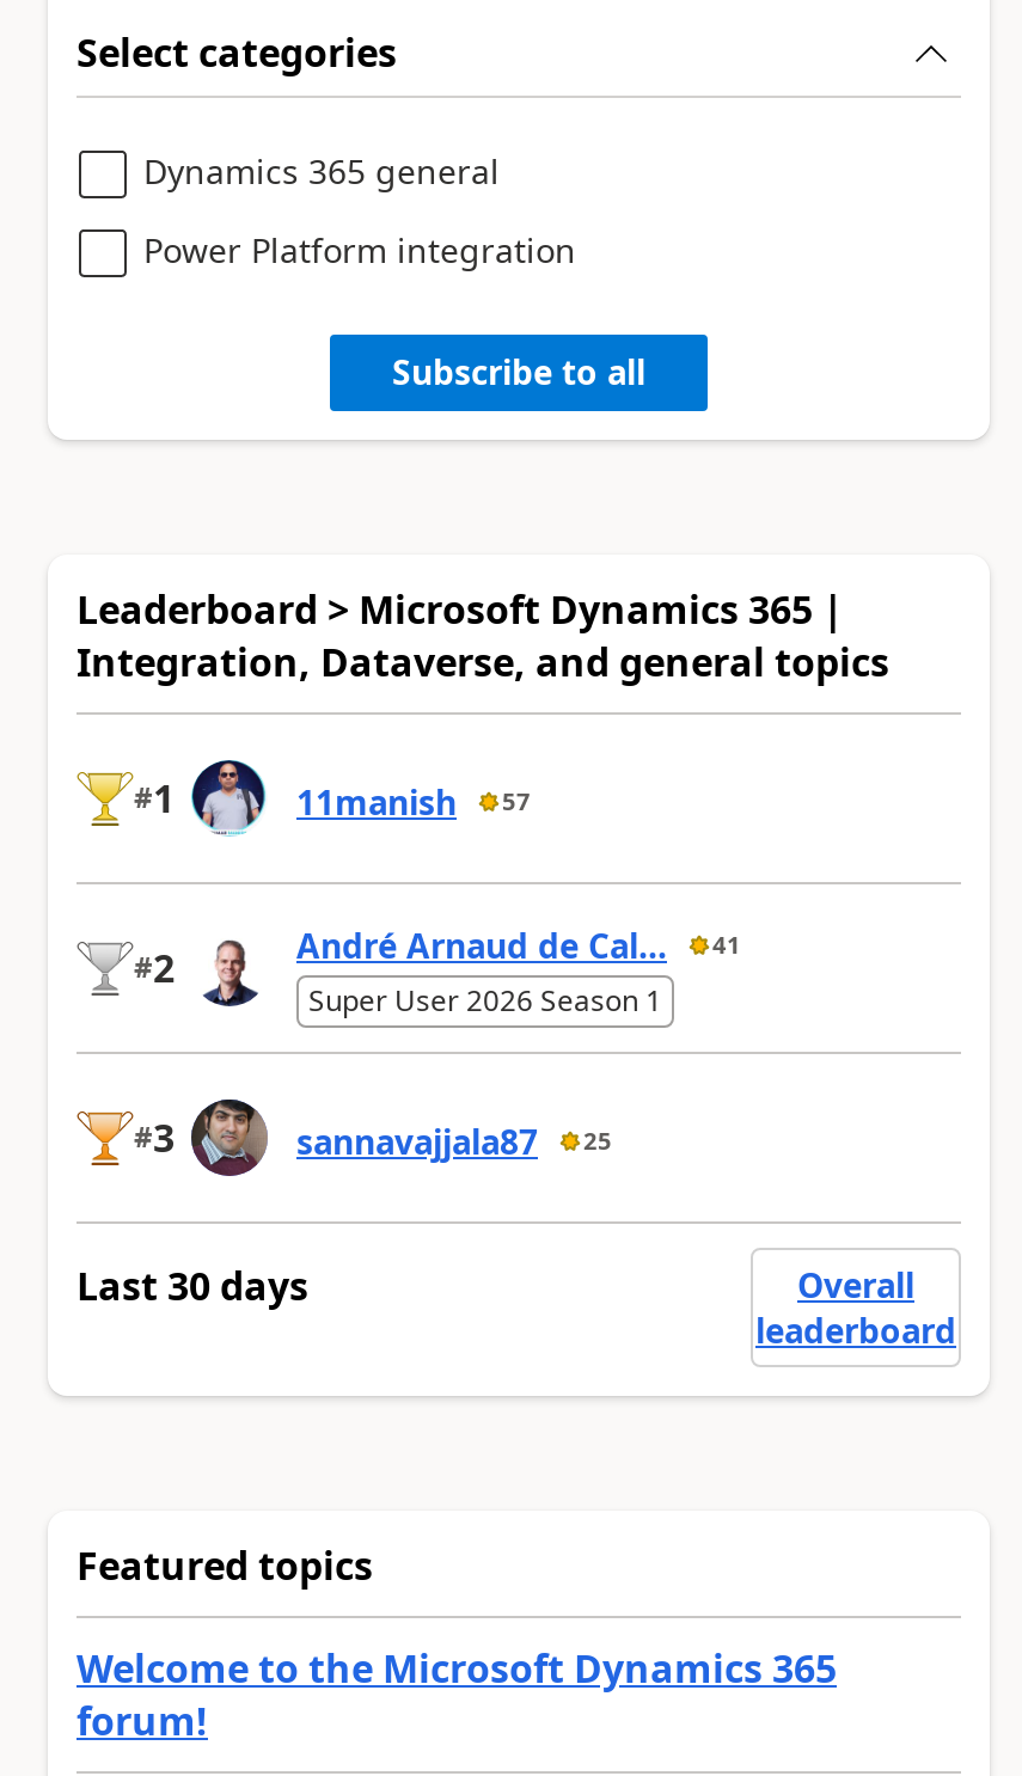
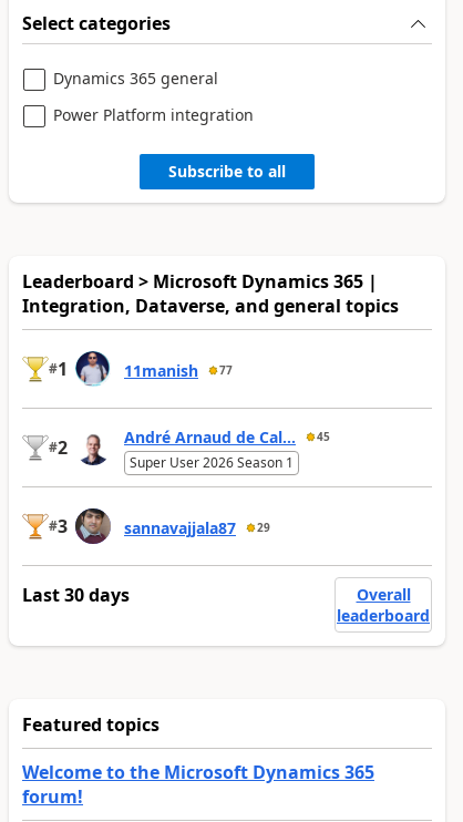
[296,779,531,825] 11manish 57 -> [124,360,233,381] 11manish 77
[296,923,741,968] André Arnaud de Cal... 41 -> [124,427,330,448] André Arnaud de Cal... 45
[296,1119,612,1164] sannavajjala87 25 -> [124,517,270,538] sannavajjala87 29

